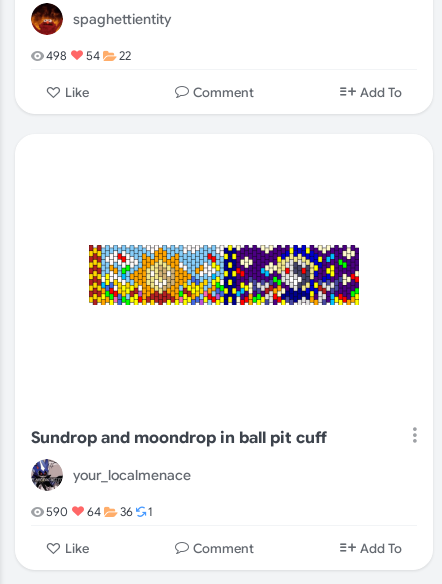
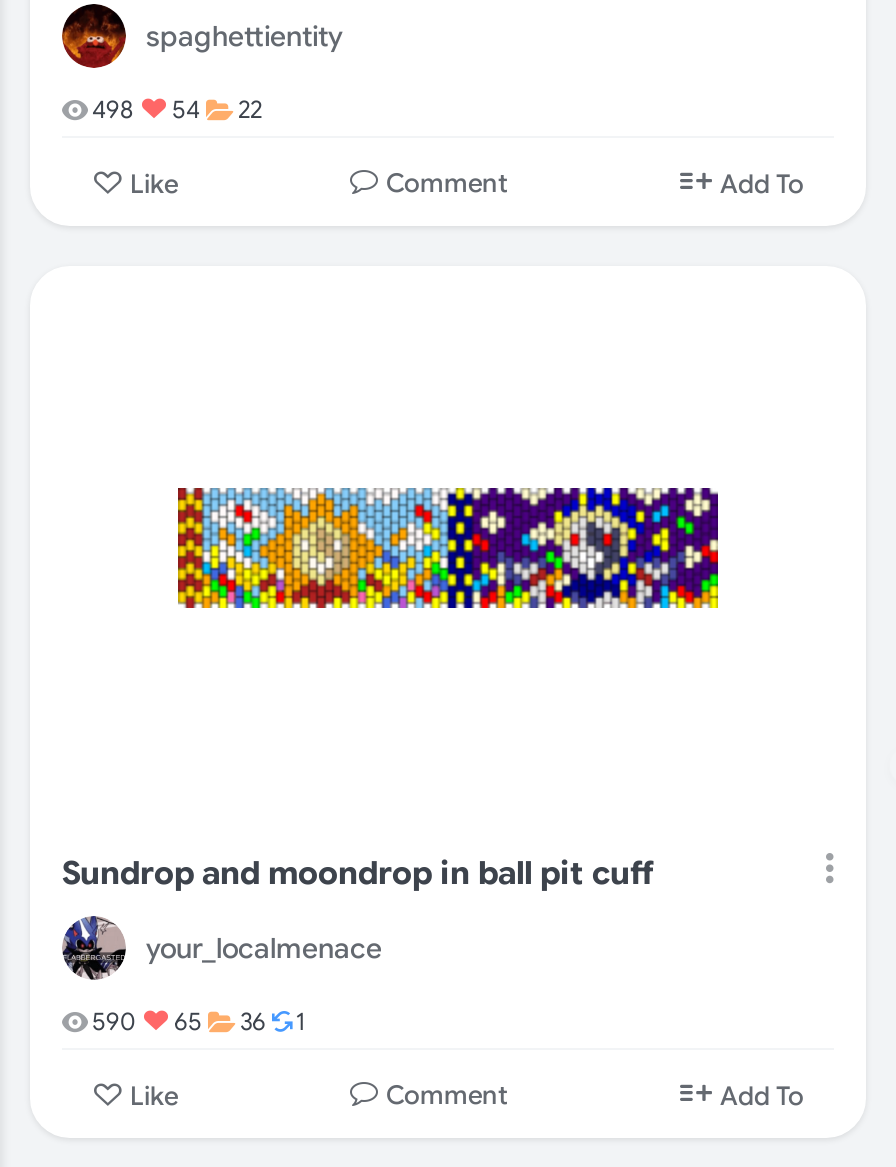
[46,504,152,519] 590 64 36 1 -> [92,1005,304,1035] 590 65 36 1

